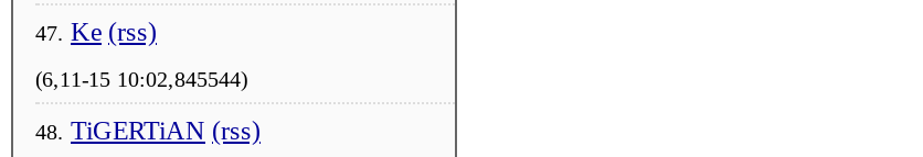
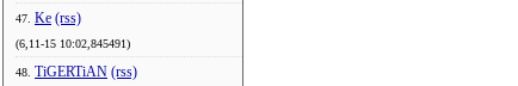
[35,67,247,91] (6,11-15 10:02,845544) -> [16,37,130,50] (6,11-15 10:02,845491)

